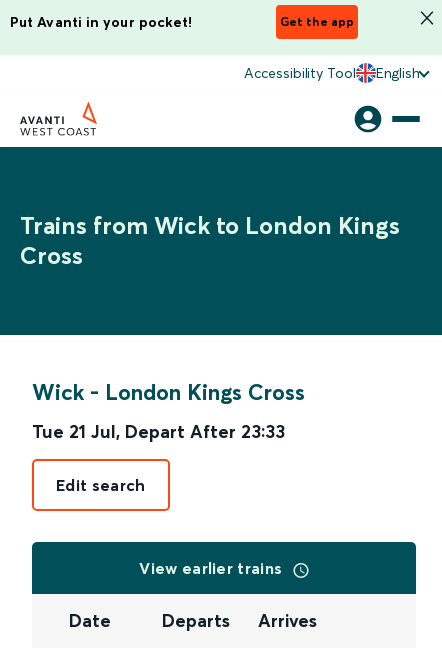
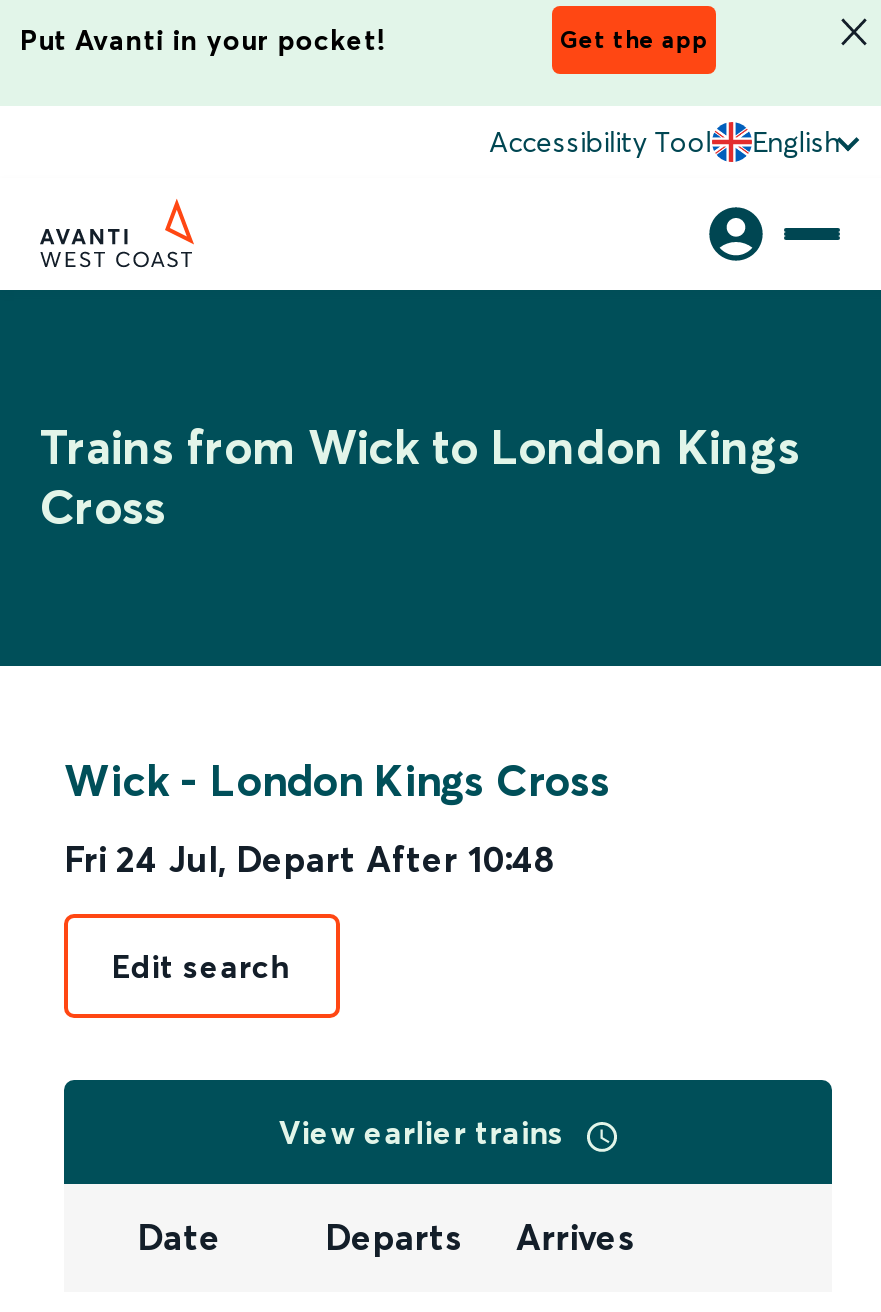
[32,420,285,443] Tue 21 Jul, Depart After 23:33 -> [64,836,556,882] Fri 24 Jul, Depart After 10:48

